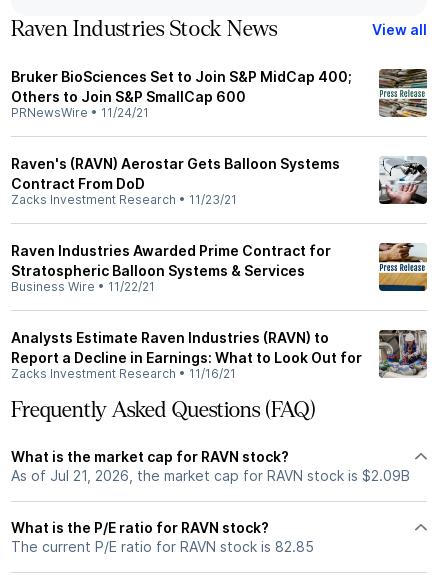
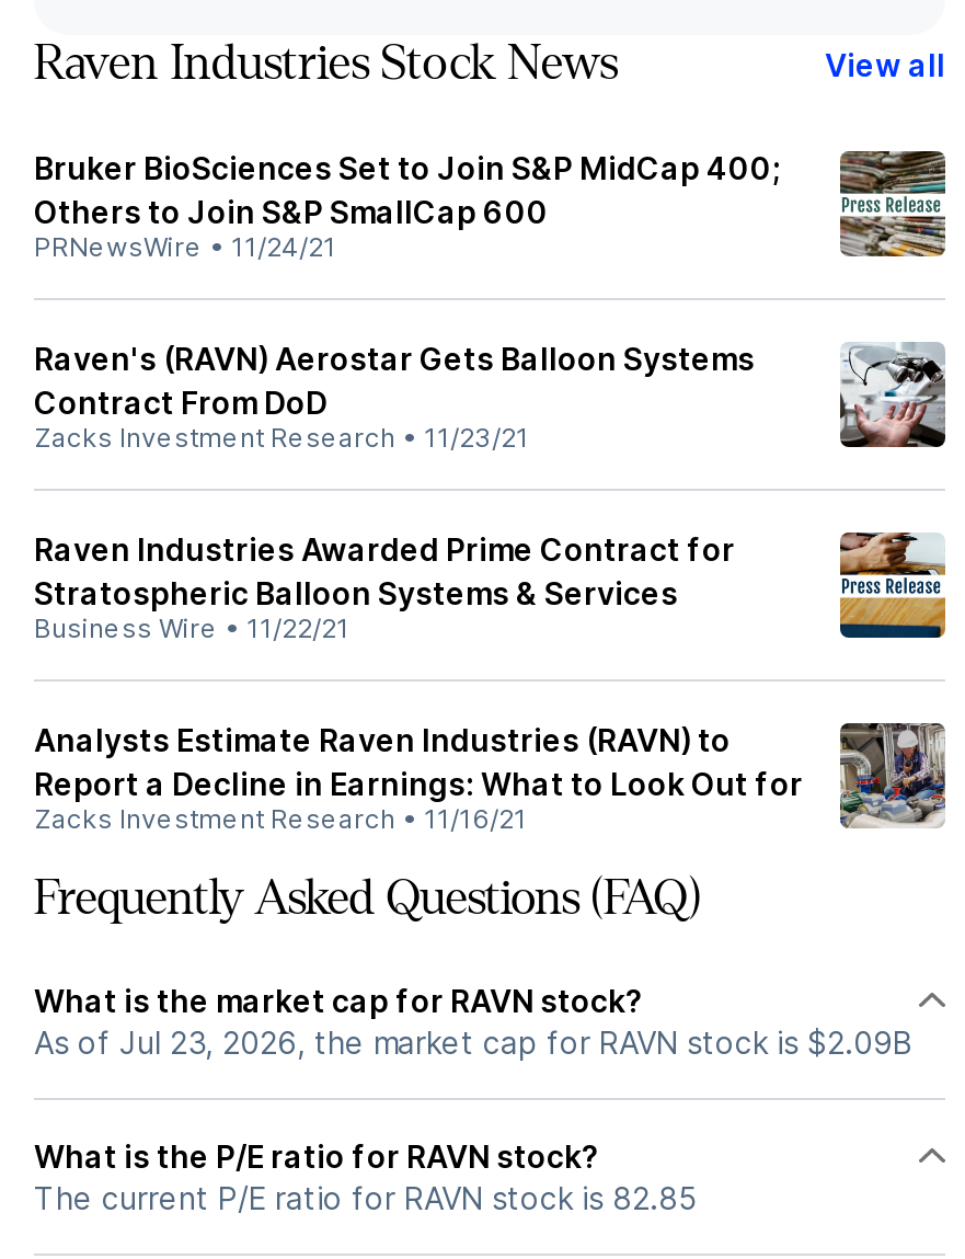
[11,467,410,484] As of Jul 21, 2026, the market cap for RAVN stock is $2.09B -> [34,1023,912,1061] As of Jul 23, 2026, the market cap for RAVN stock is $2.09B

